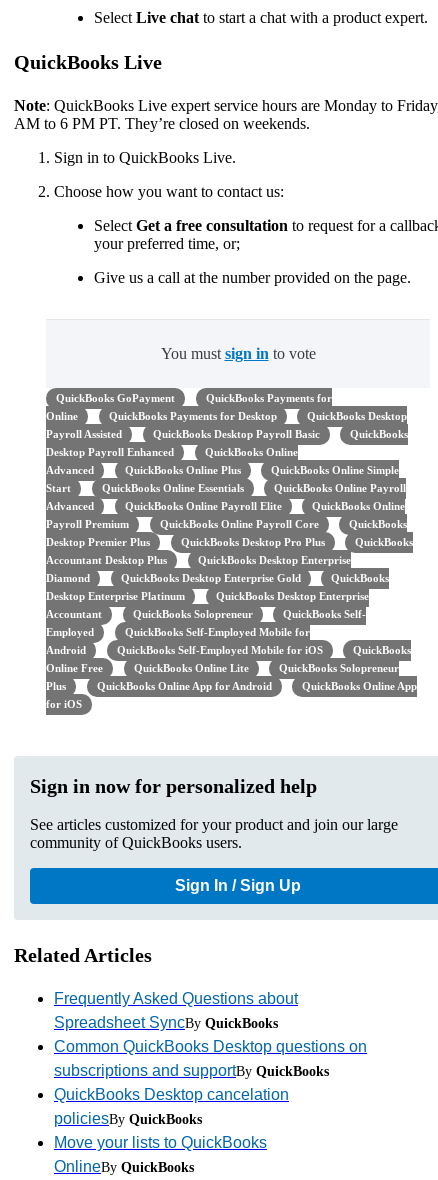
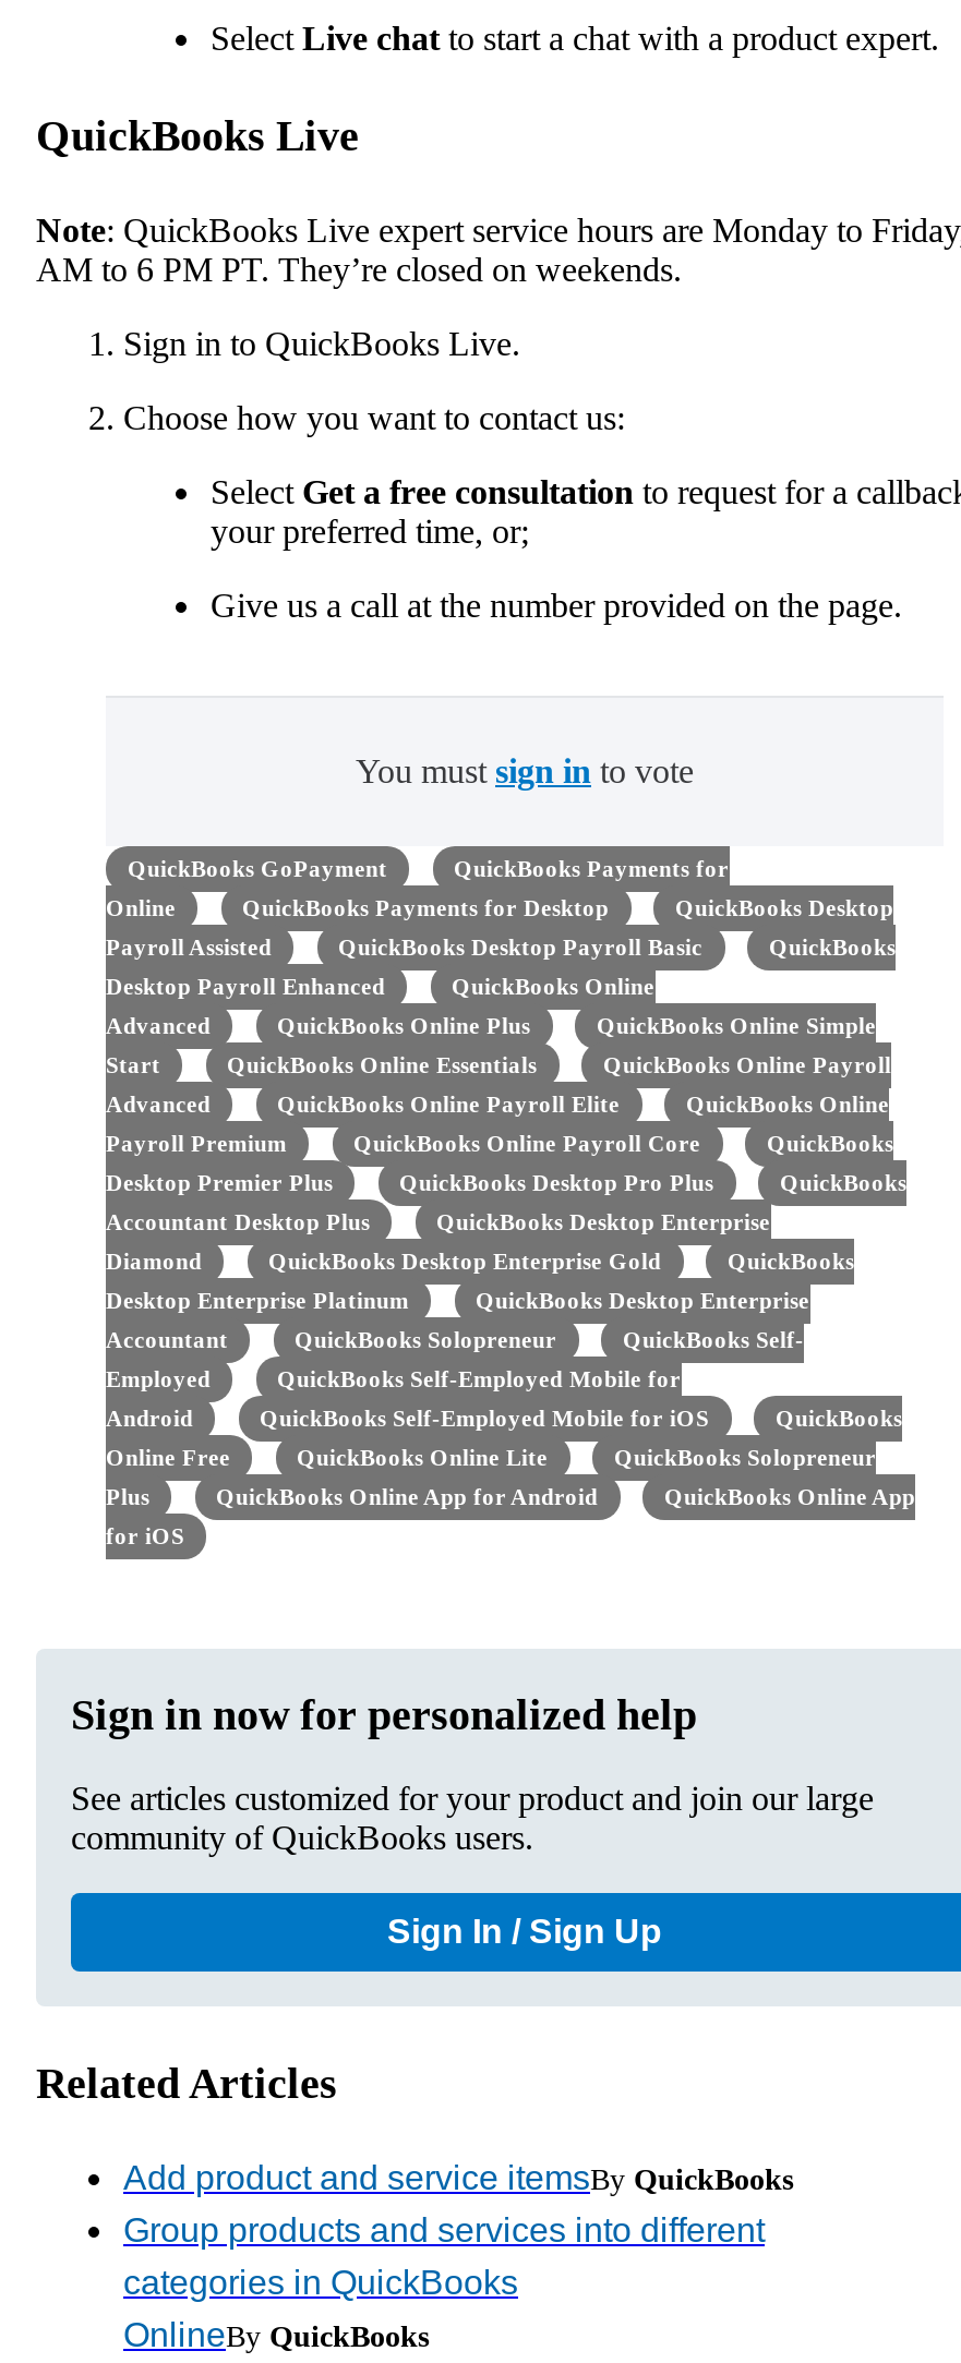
[54,990,367,1151] Frequently Asked Questions about | Spreadsheet SyncBy QuickBooks | Common QuickBooks Desktop questions on | subscriptions and supportBy QuickBooks | QuickBooks Desktop cancelation | policiesBy QuickBooks | Move your lists to QuickBooks -> [123,2159,793,2300] Add product and service itemsBy QuickBooks | Group products and services into different | categories in QuickBooks

